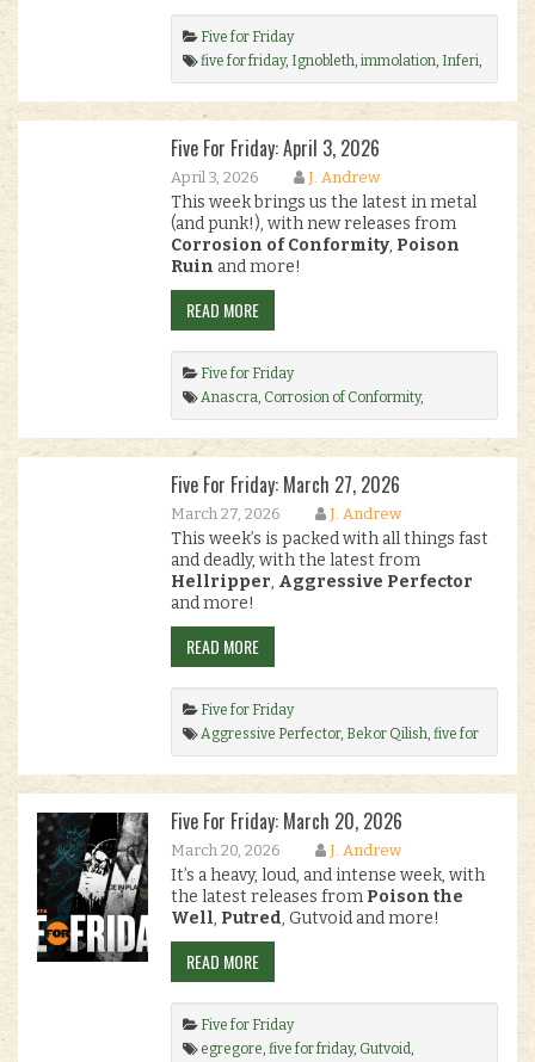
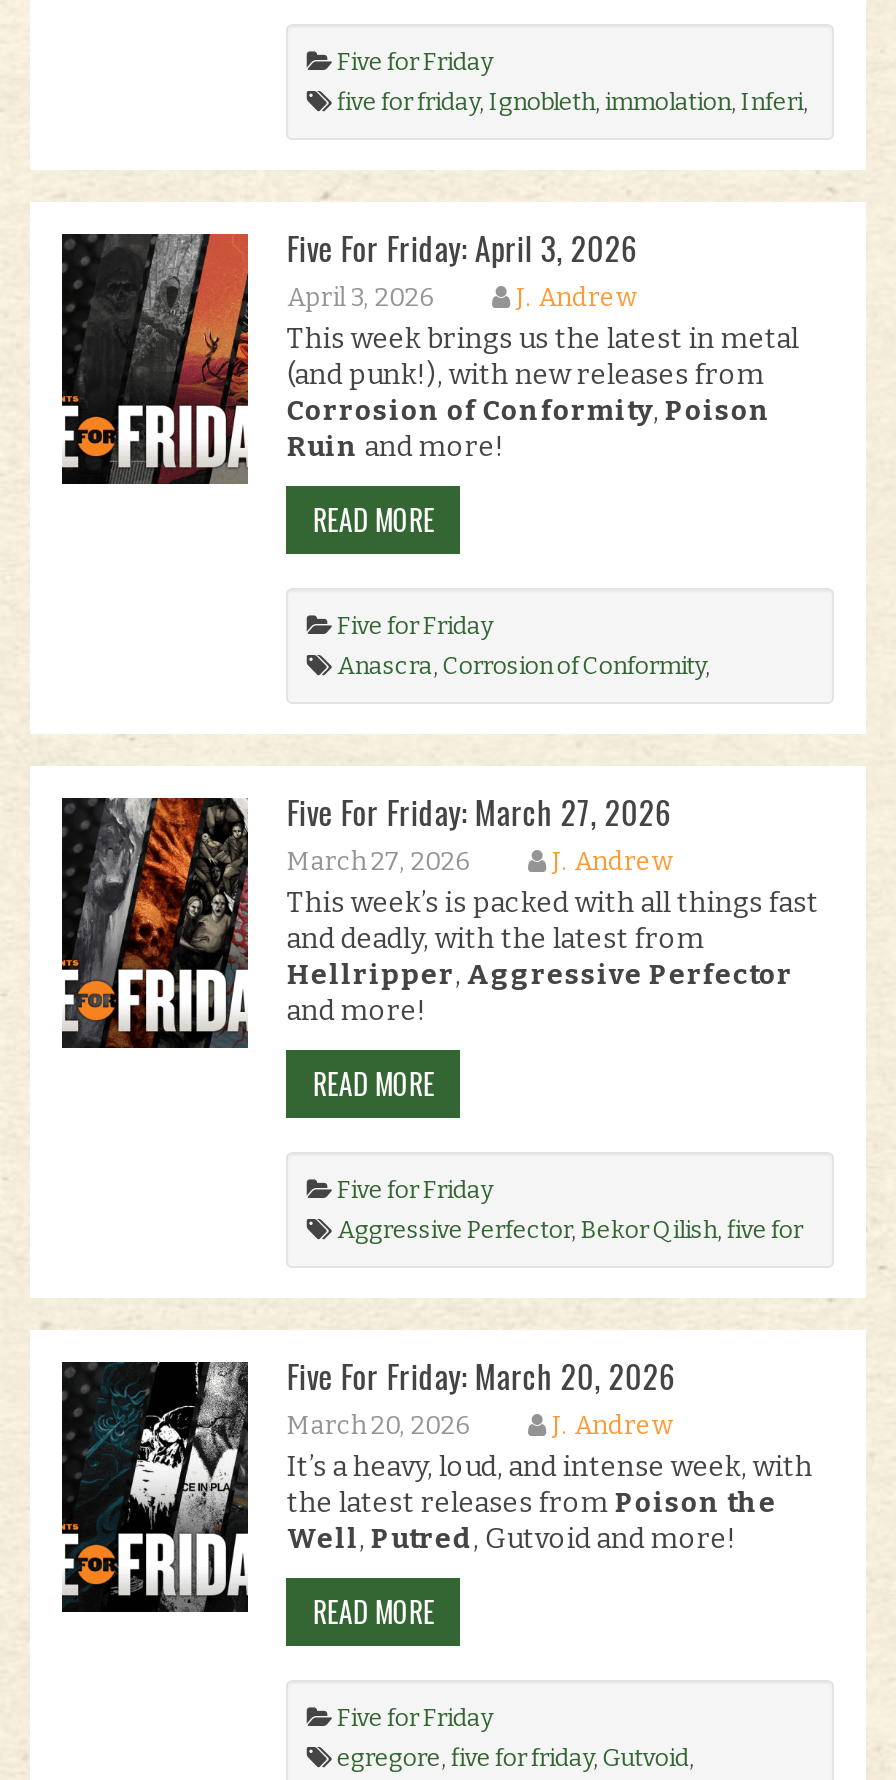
none -> [60,232,250,486] [image]
none -> [60,796,250,1050] [image]

